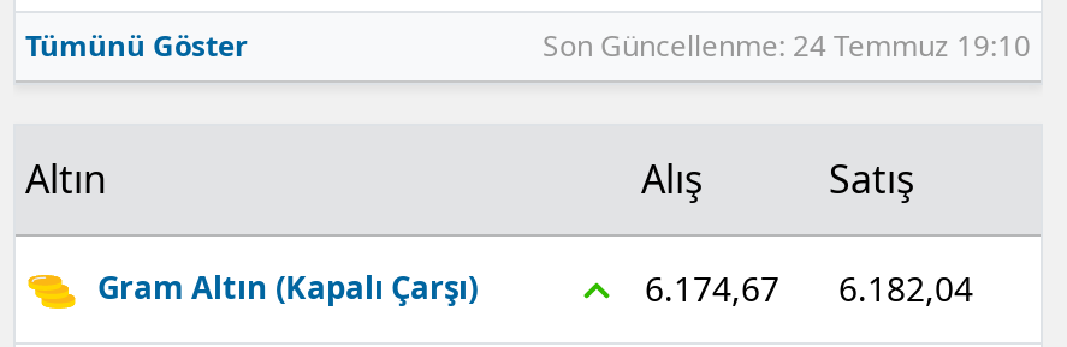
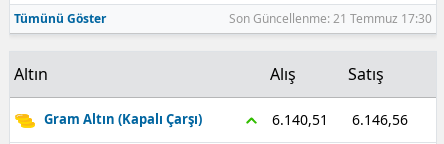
[543,25,1031,66] Son Güncellenme: 24 Temmuz 19:10 -> [229,10,432,27] Son Güncellenme: 21 Temmuz 17:30
[645,265,779,311] 6.174,67 -> [271,110,327,129] 6.140,51
[838,265,973,310] 6.182,04 -> [352,110,408,129] 6.146,56

